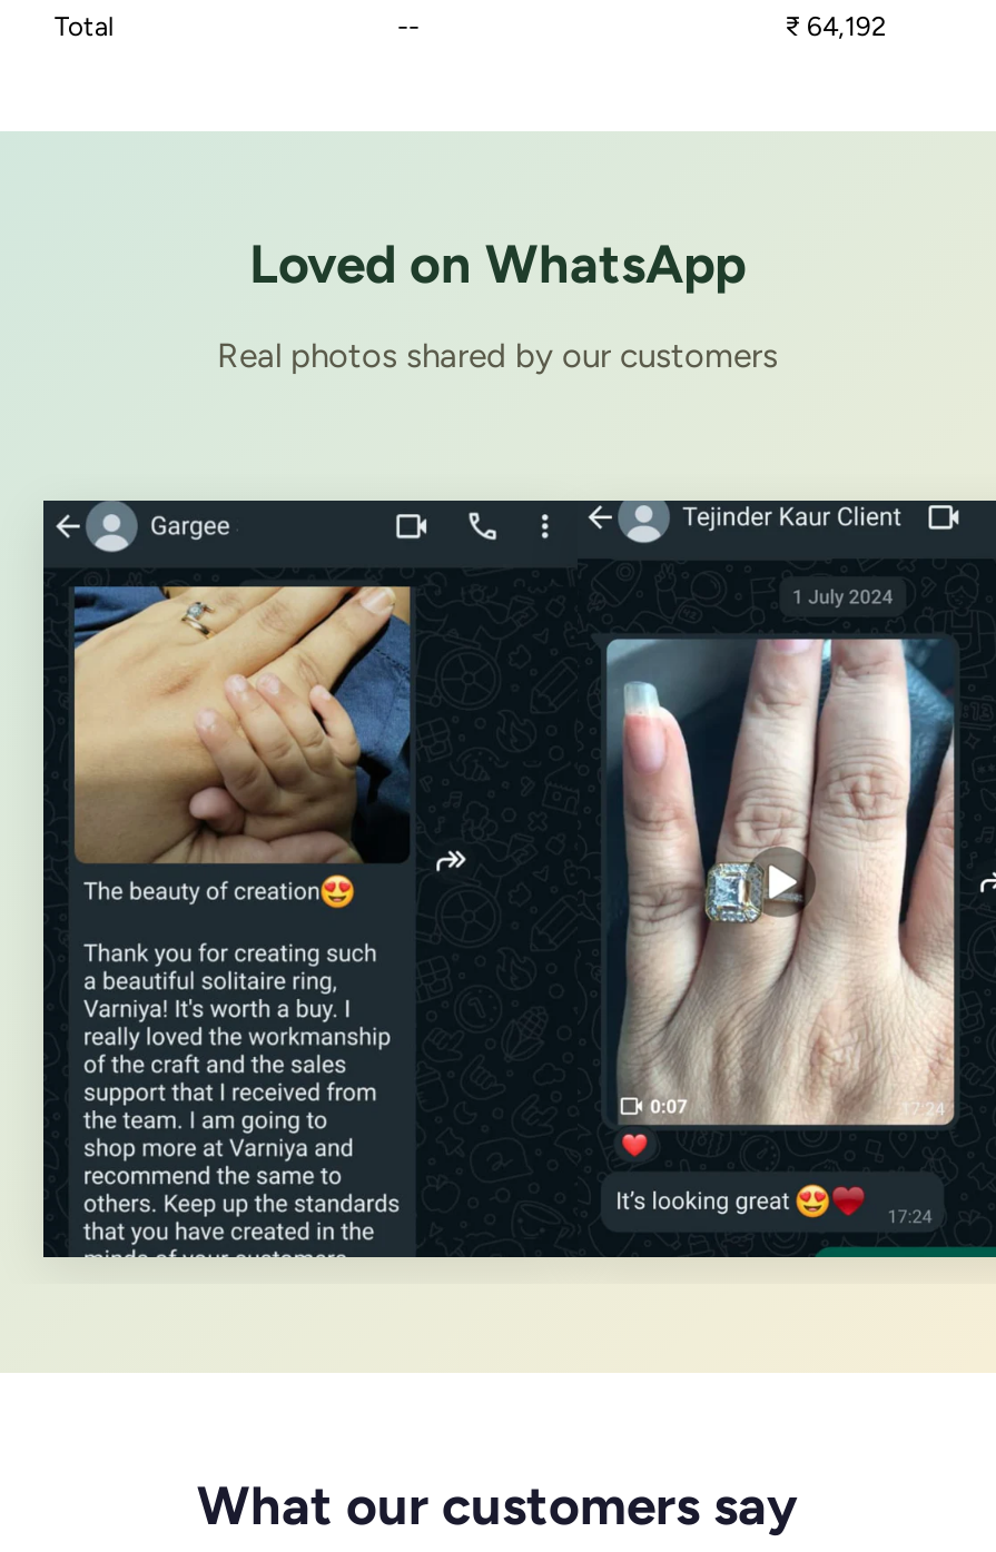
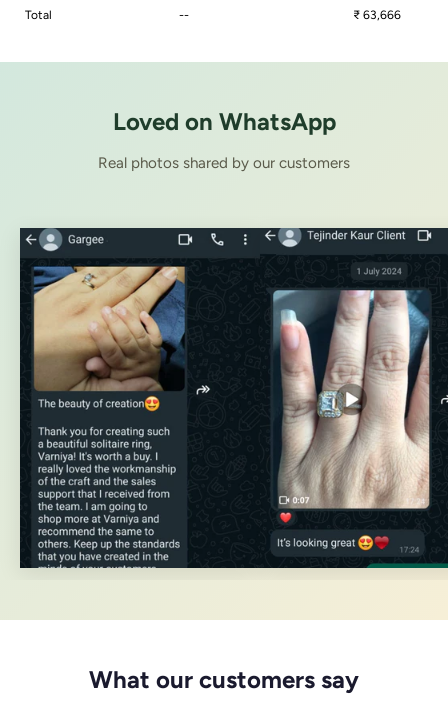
[785,11,887,42] ₹64,192 -> [353,8,401,22] ₹63,666

